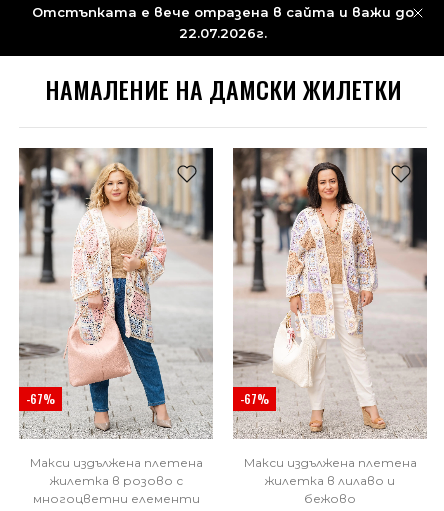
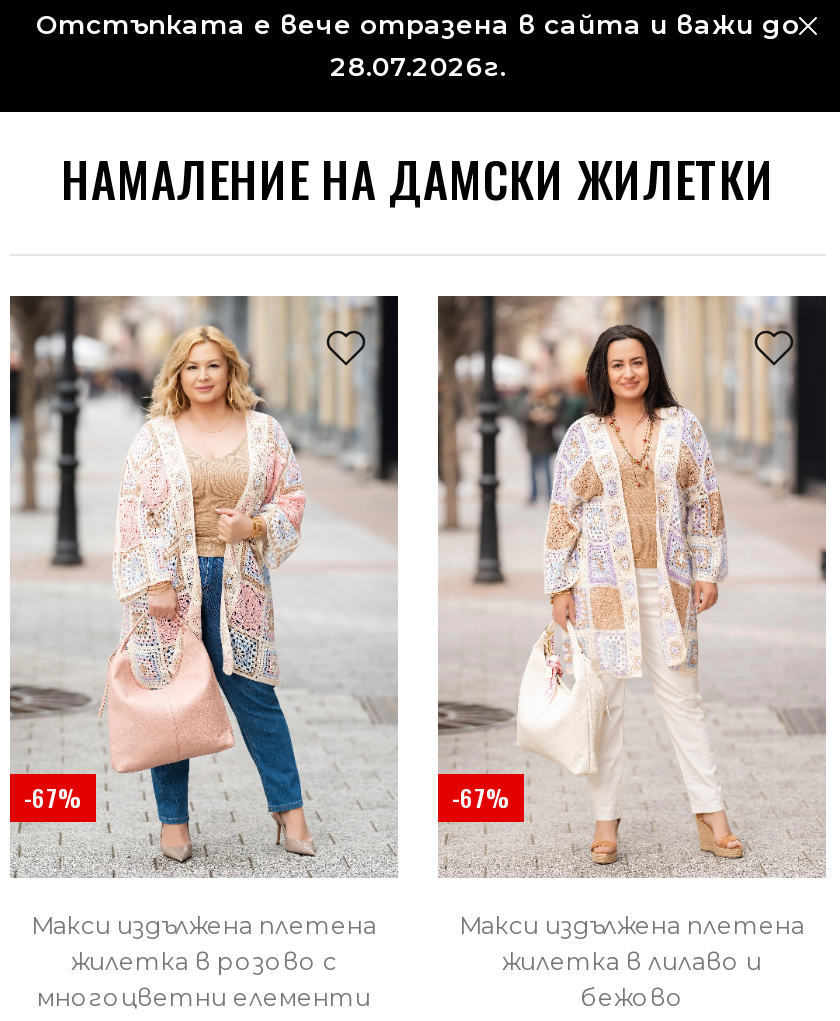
[179,25,267,41] 22.07.2026г. -> [330,50,506,82] 28.07.2026г.

